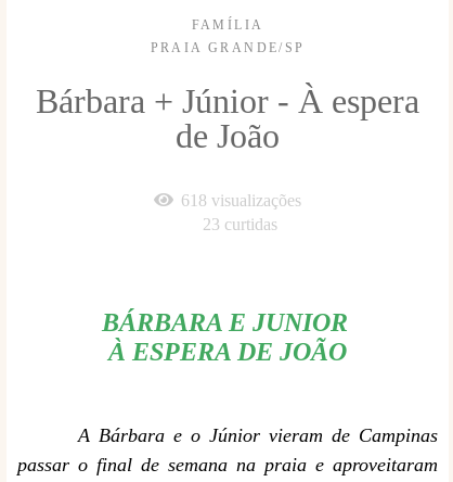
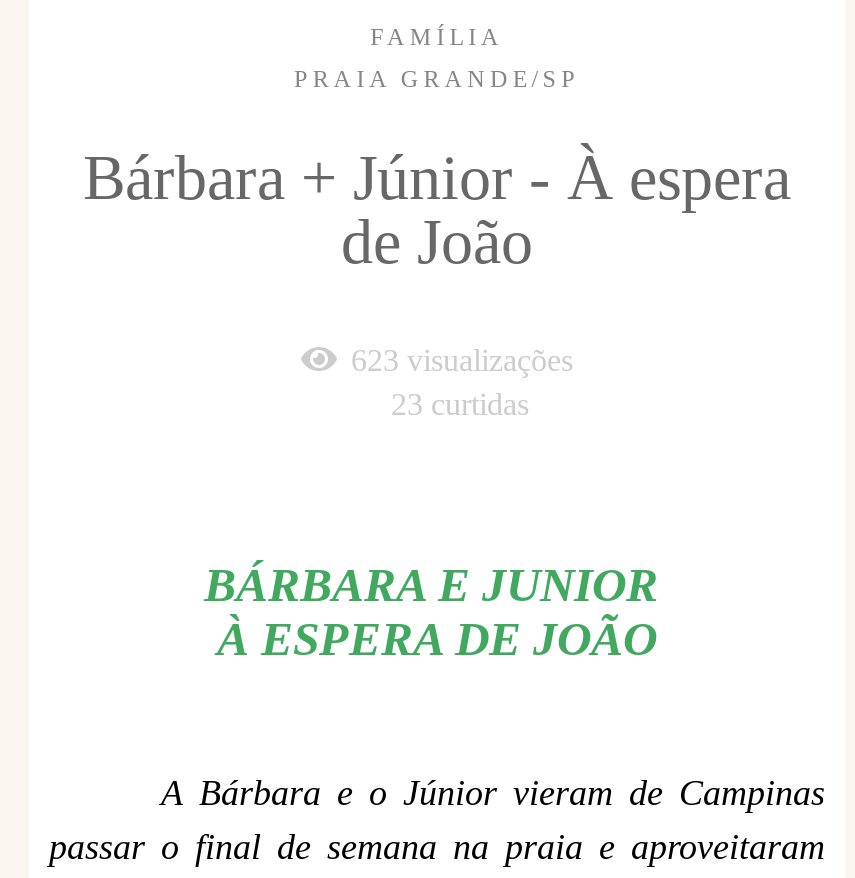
[181,191,301,210] 618 visualizações -> [351,343,573,377] 623 visualizações

